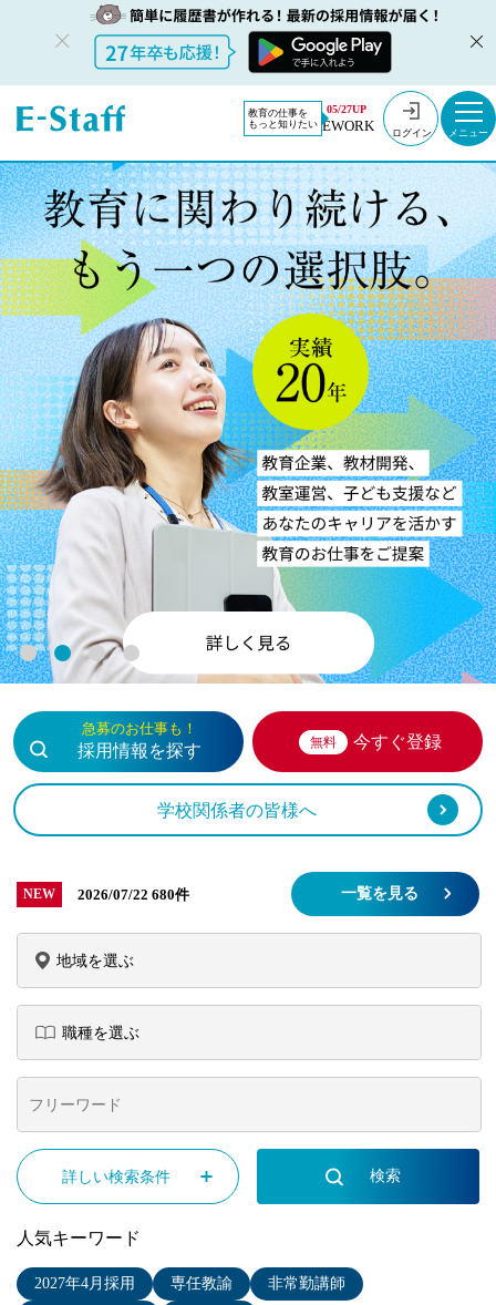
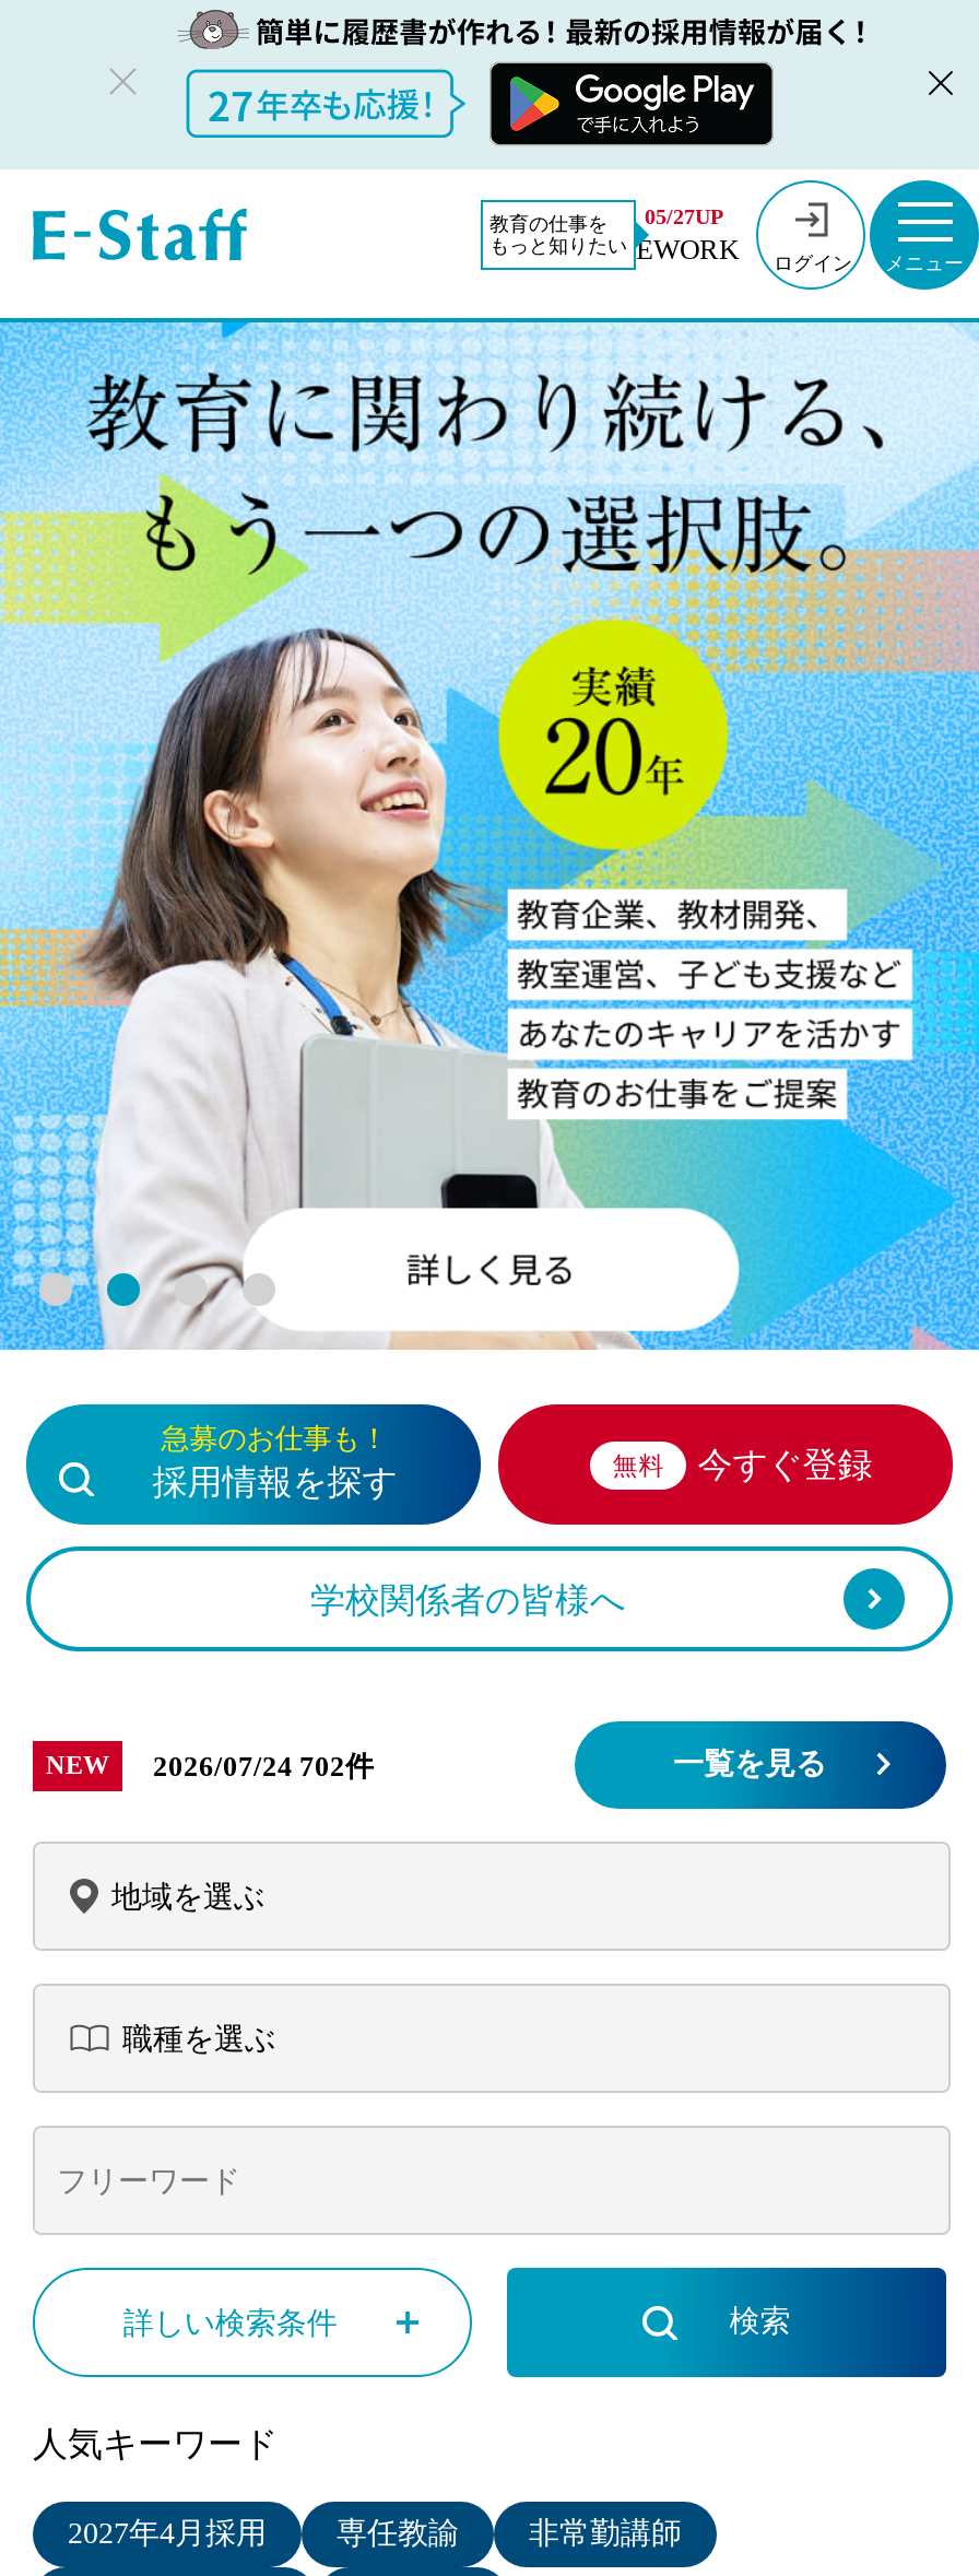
[23,886,189,902] NEW 2026/07/22 680件 -> [46,1749,374,1781] NEW 2026/07/24 702件

